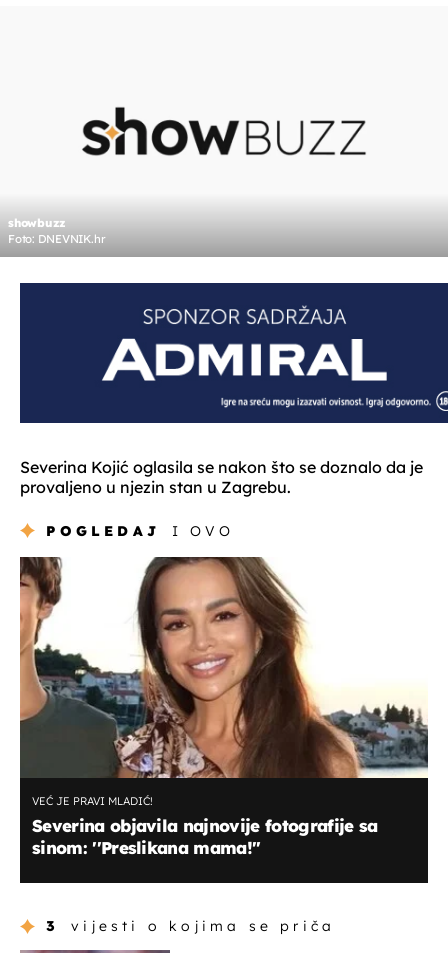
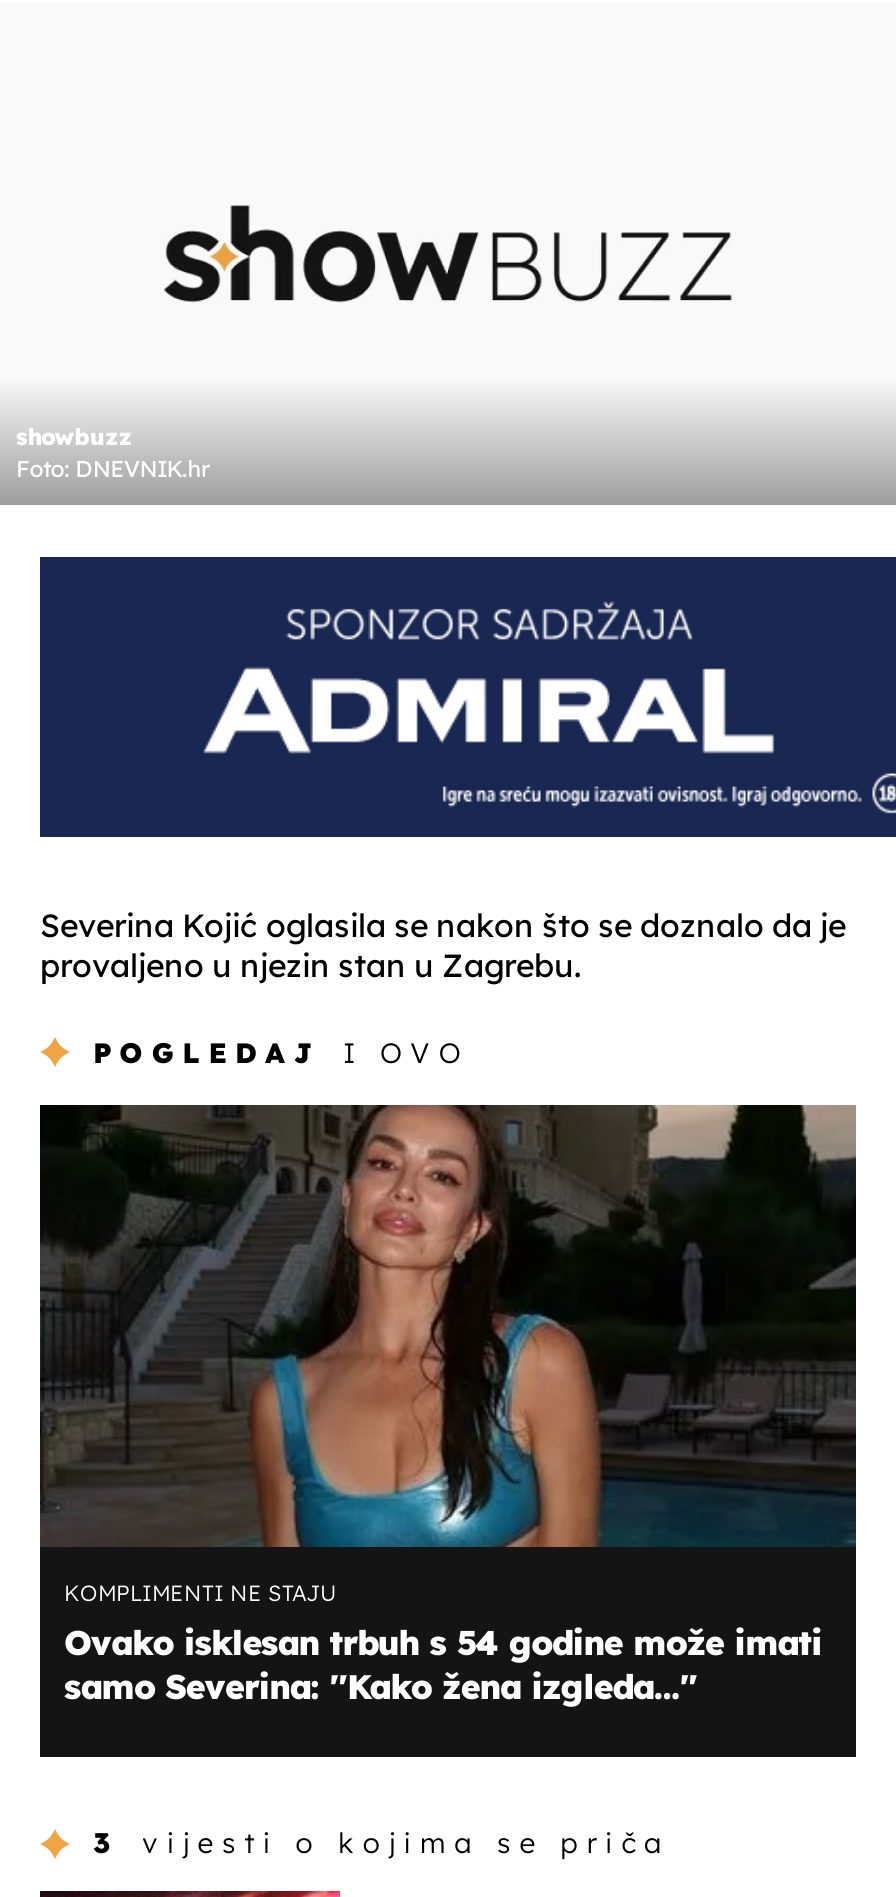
[19,556,428,858] [image] | VEĆ JE PRAVI MLADIĆ! | Severina objavila najnovije fotografije sa | sinom: ''Preslikana mama!'' -> [38,1103,858,1707] [image] | KOMPLIMENTI NE STAJU | Ovako isklesan trbuh s 54 godine može imati | samo Severina: ''Kako žena izgleda...''

